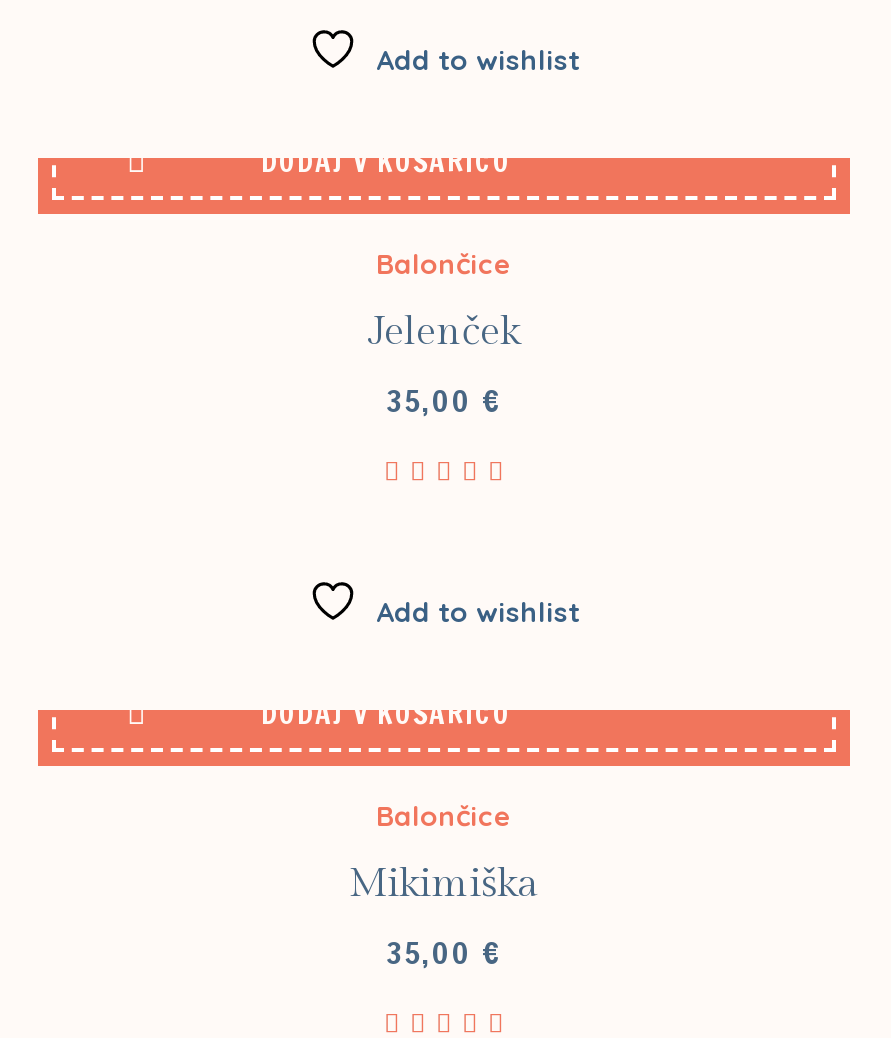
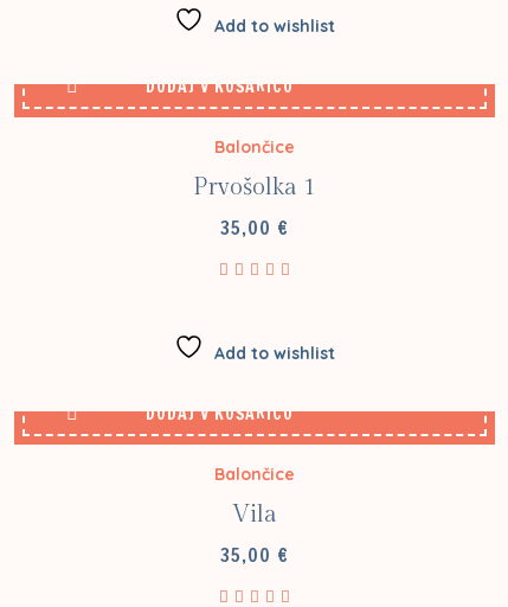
[368,309,520,357] Jelenček -> [193,173,316,202] Prvošolka 1
[349,861,539,909] Mikimiška -> [232,501,277,529] Vila

